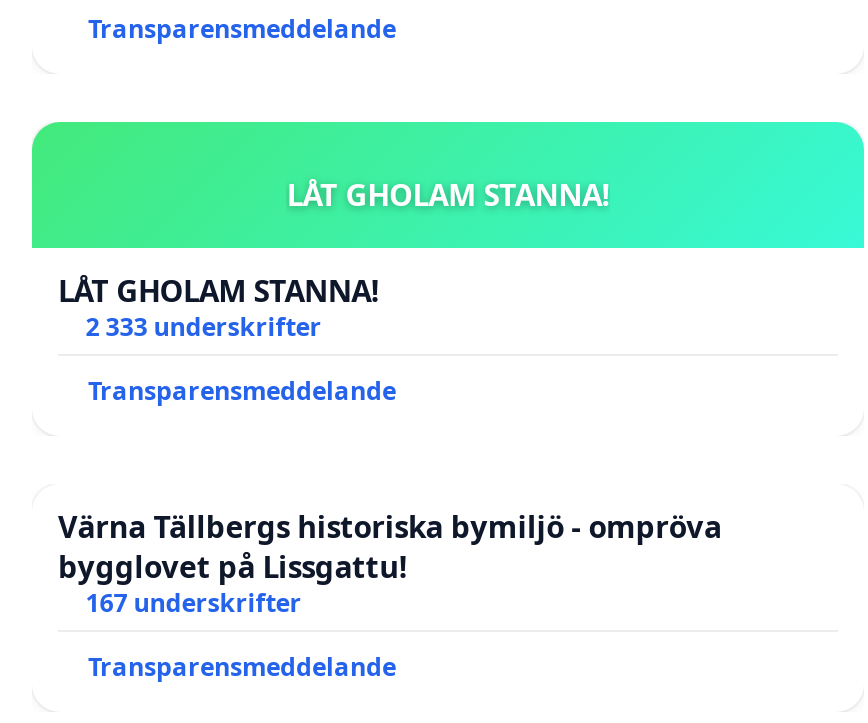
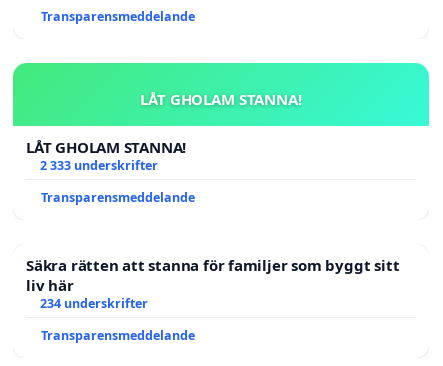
[58,507,722,621] Värna Tällbergs historiska bymiljö - ompröva | bygglovet på Lissgattu! | 167 underskrifter -> [26,255,399,312] Säkra rätten att stanna för familjer som byggt sitt | liv här | 234 underskrifter

